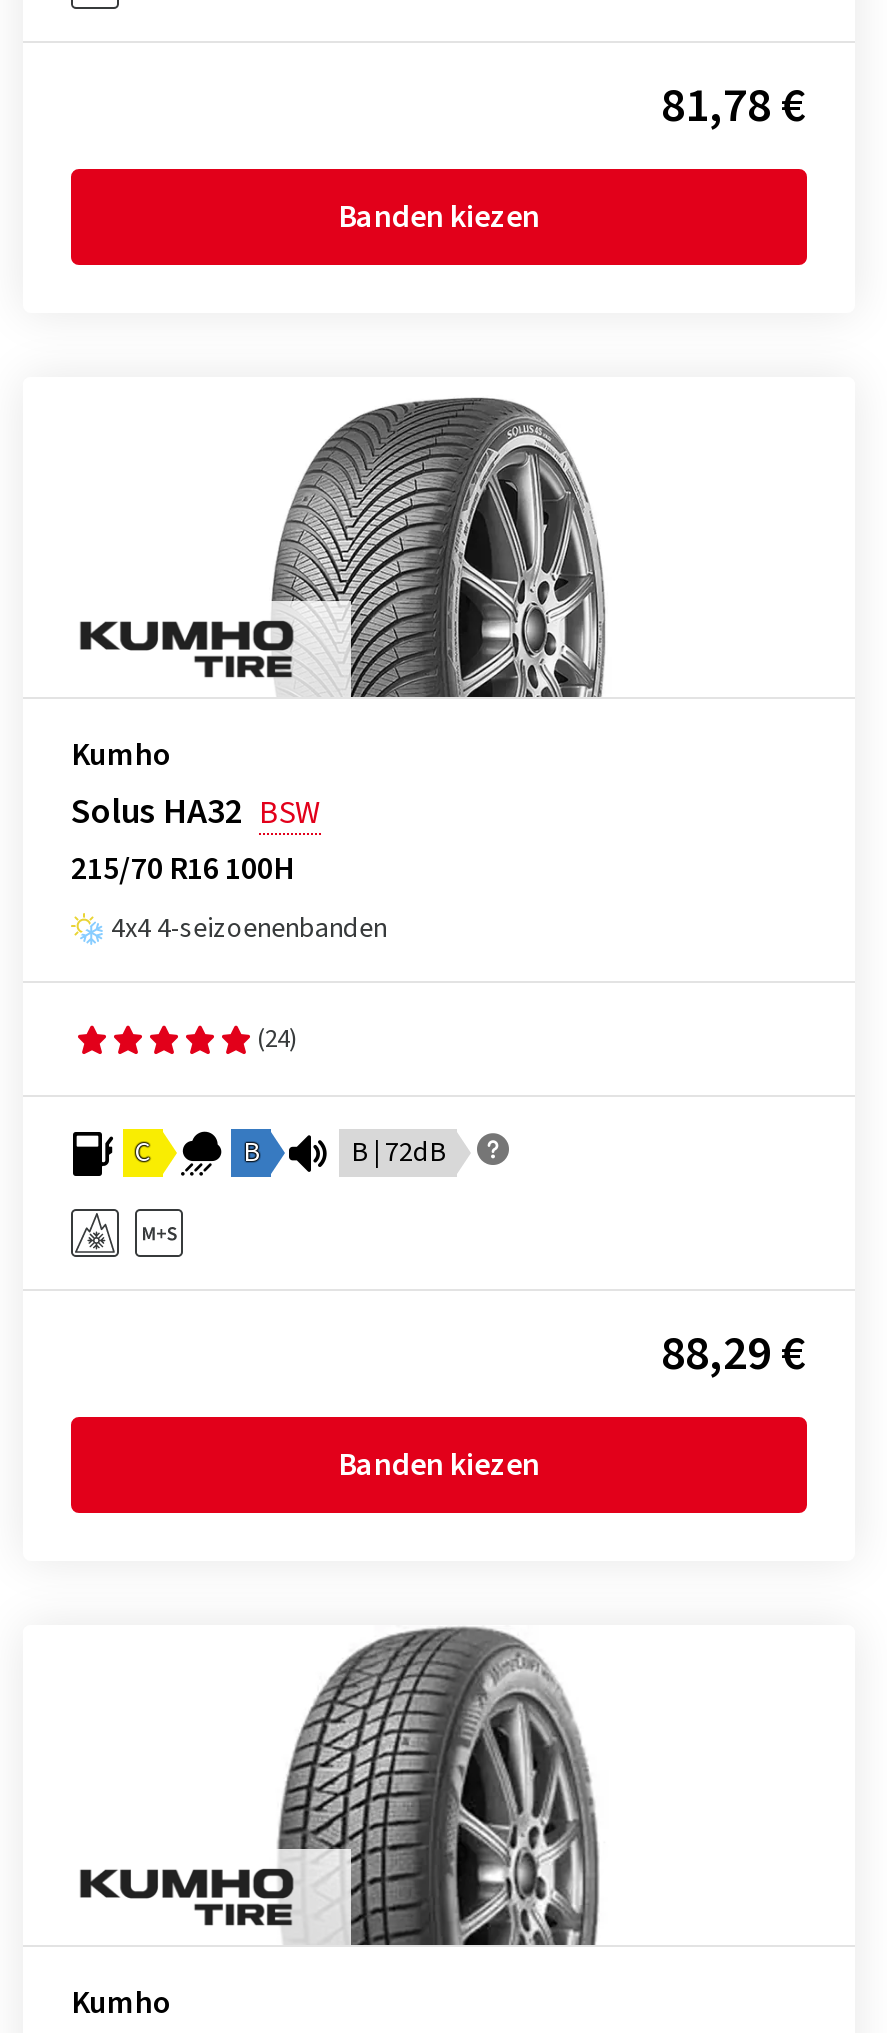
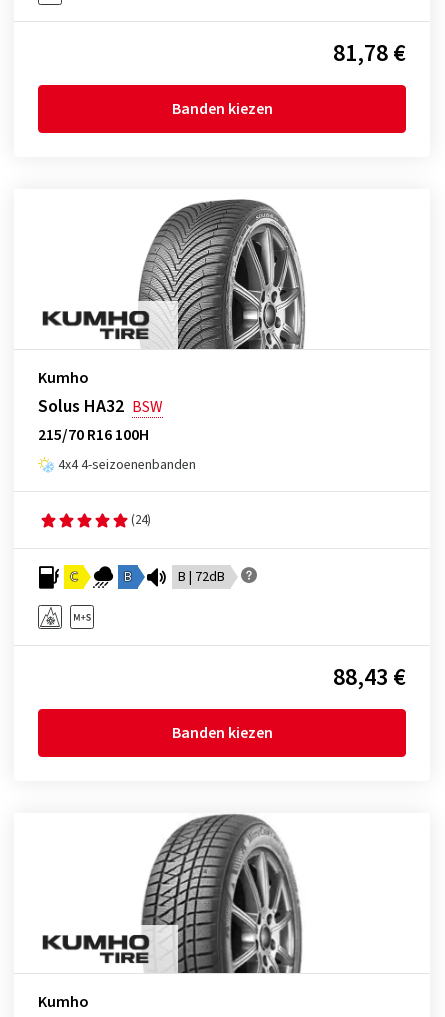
[661,1319,807,1389] 88,29 € -> [333,660,406,695] 88,43 €

